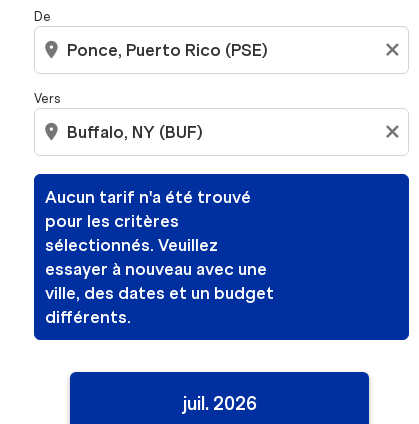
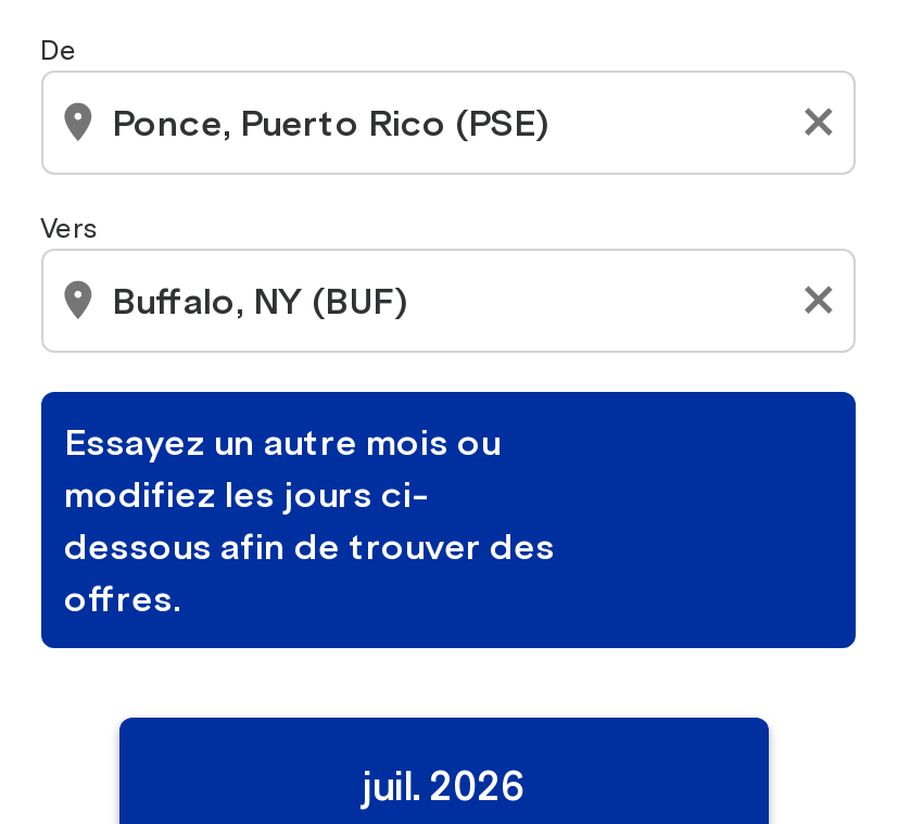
[44,187,273,327] Aucun tarif n'a été trouvé | pour les critères | sélectionnés. Veuillez | essayer à nouveau avec une | ville, des dates et un budget | différents. -> [64,420,555,620] Essayez un autre mois ou | modifiez les jours ci- | dessous afin de trouver des | offres.

